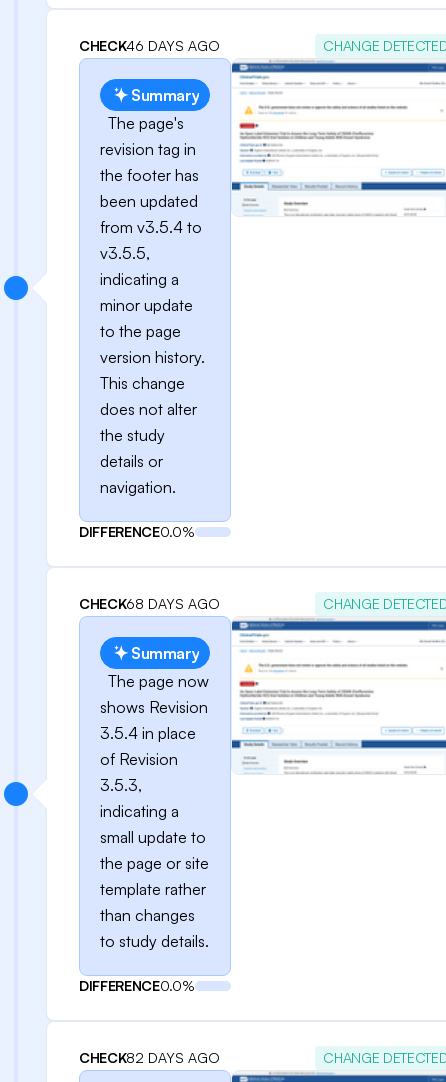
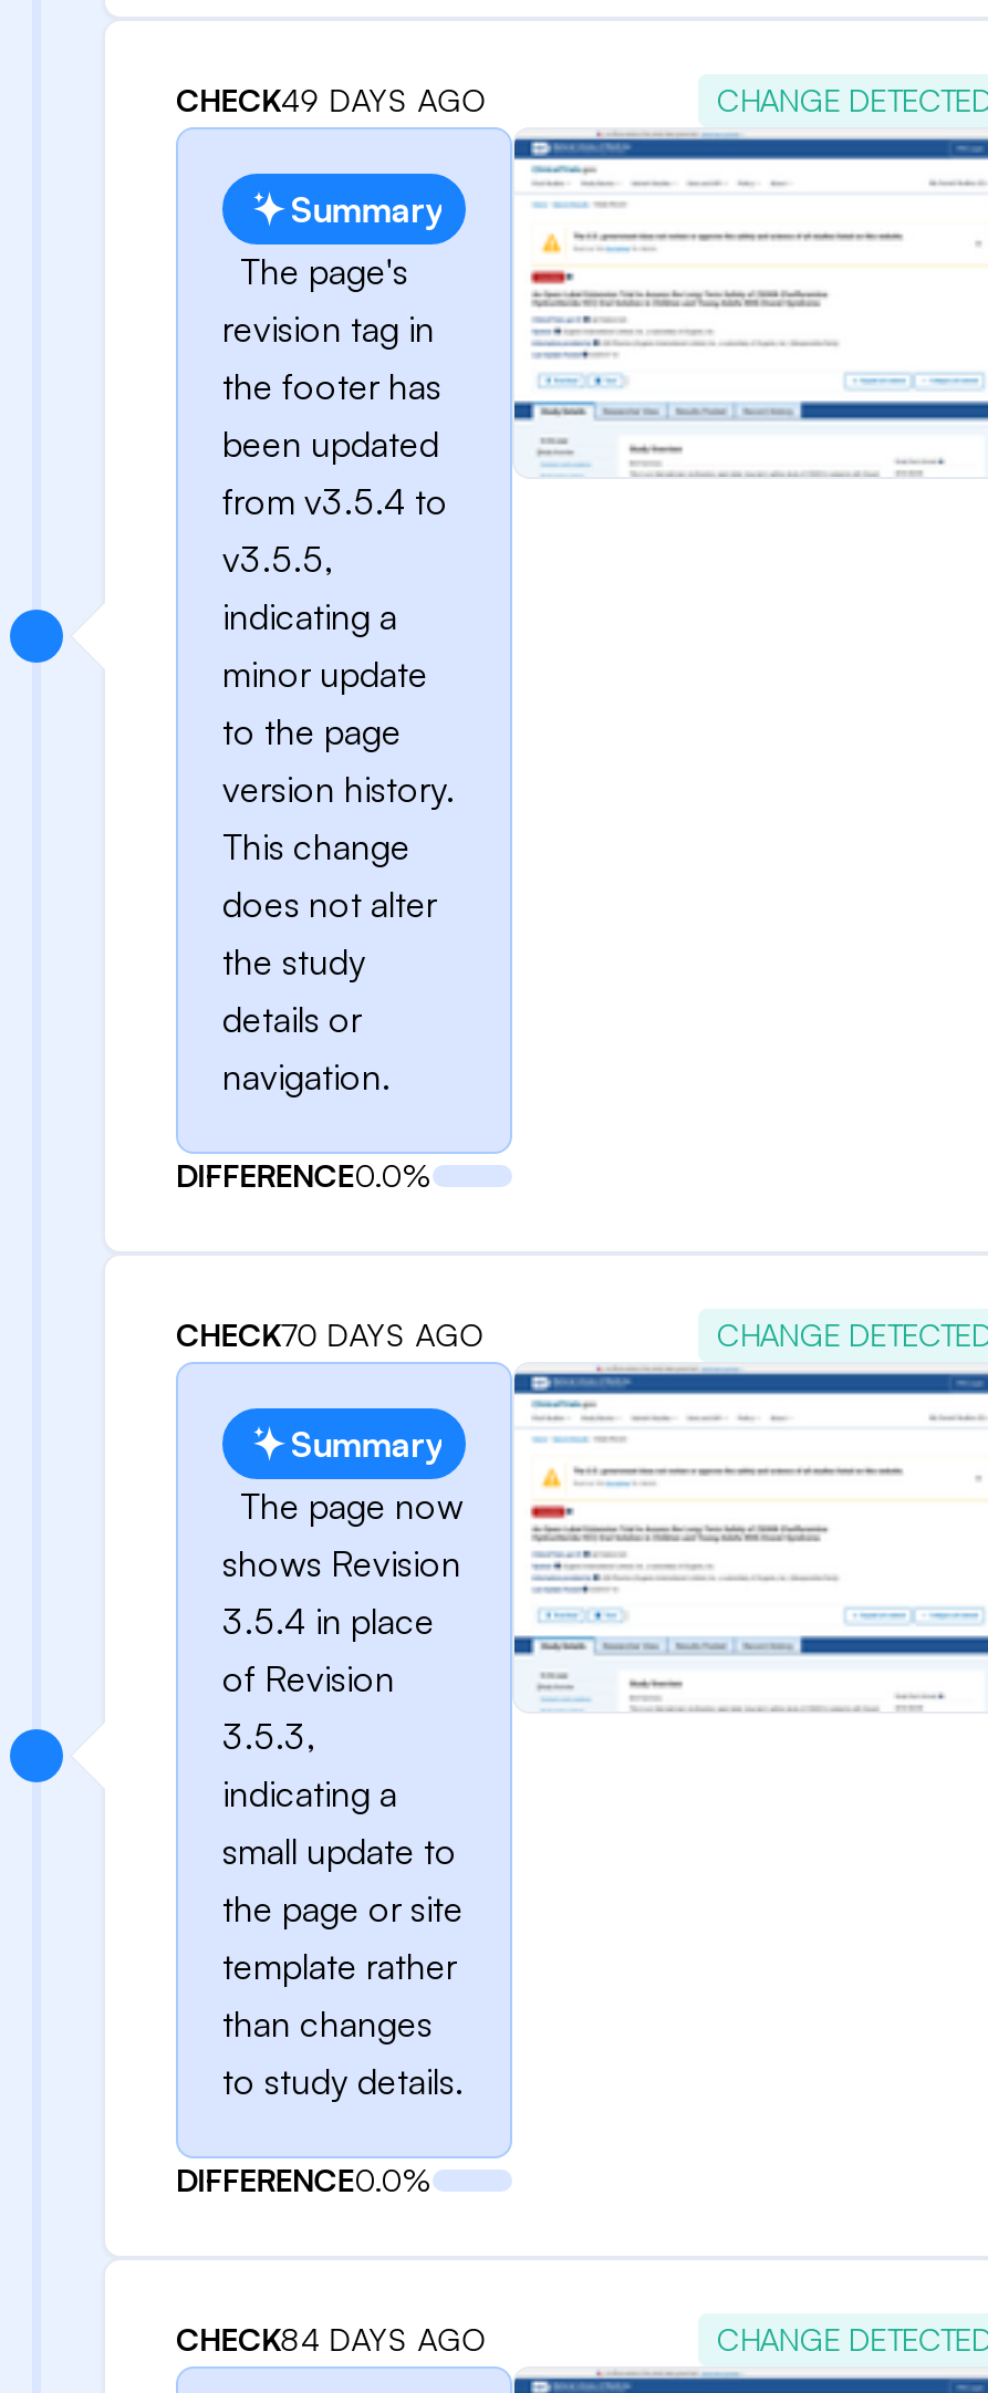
[79,37,220,54] CHECK46 DAYS AGO -> [176,81,488,118] CHECK49 DAYS AGO
[79,595,220,612] CHECK68 DAYS AGO -> [176,1315,486,1353] CHECK70 DAYS AGO
[79,1049,220,1066] CHECK82 DAYS AGO -> [176,2320,488,2358] CHECK84 DAYS AGO

